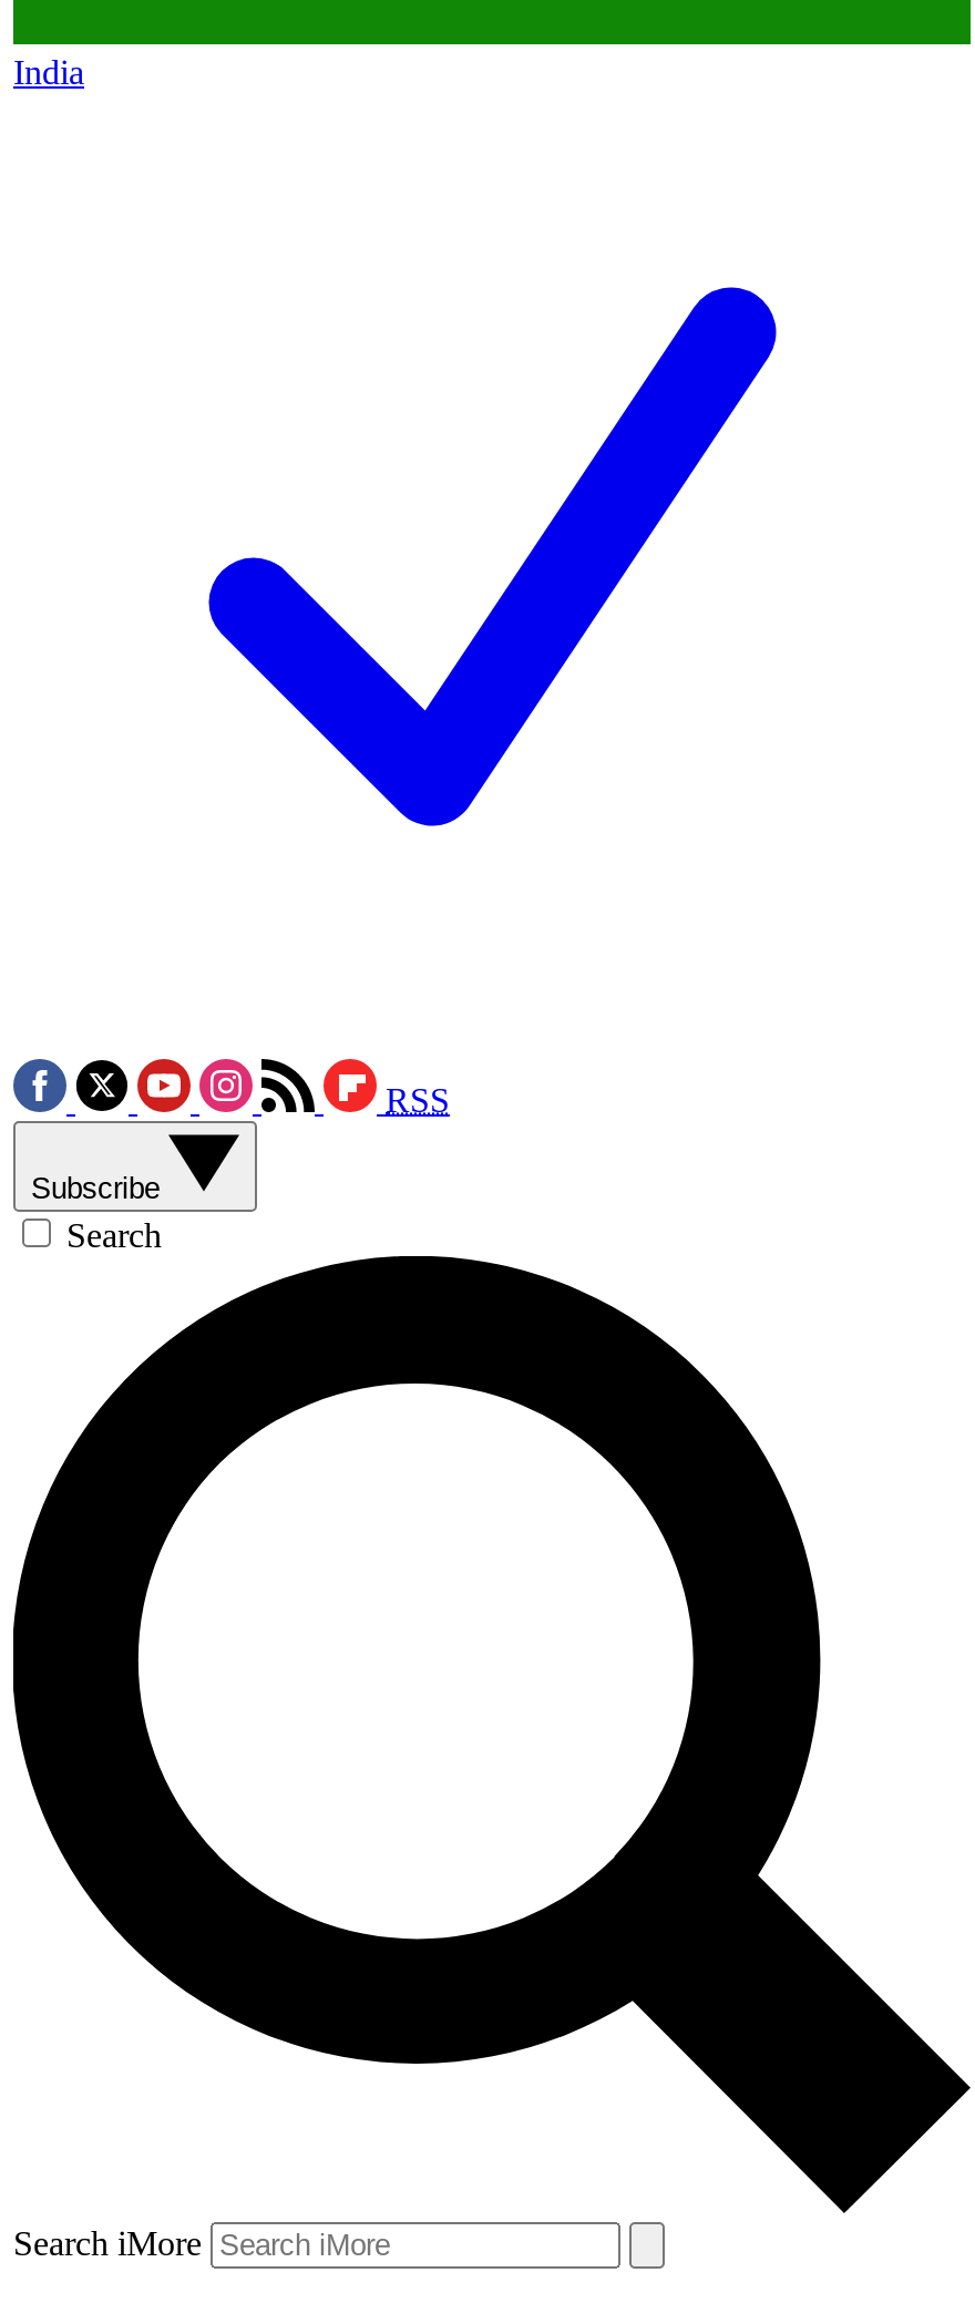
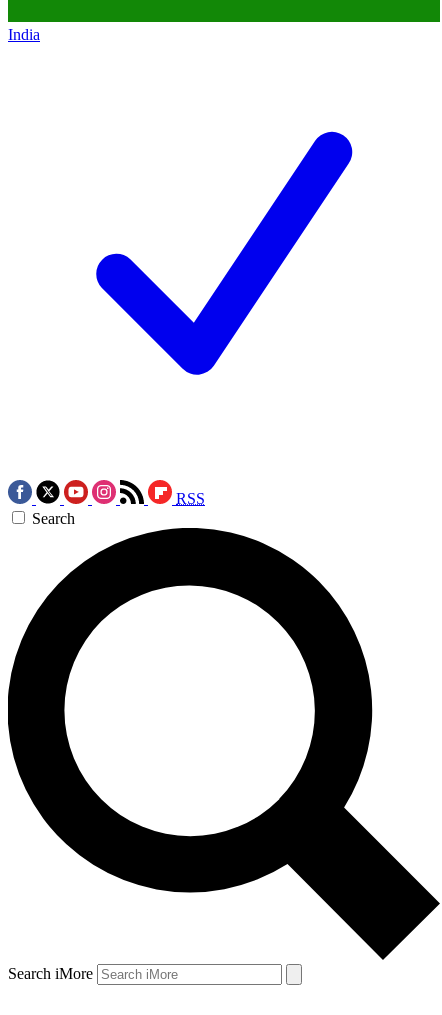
[31,1173,168,1206] Subscribe -> none

